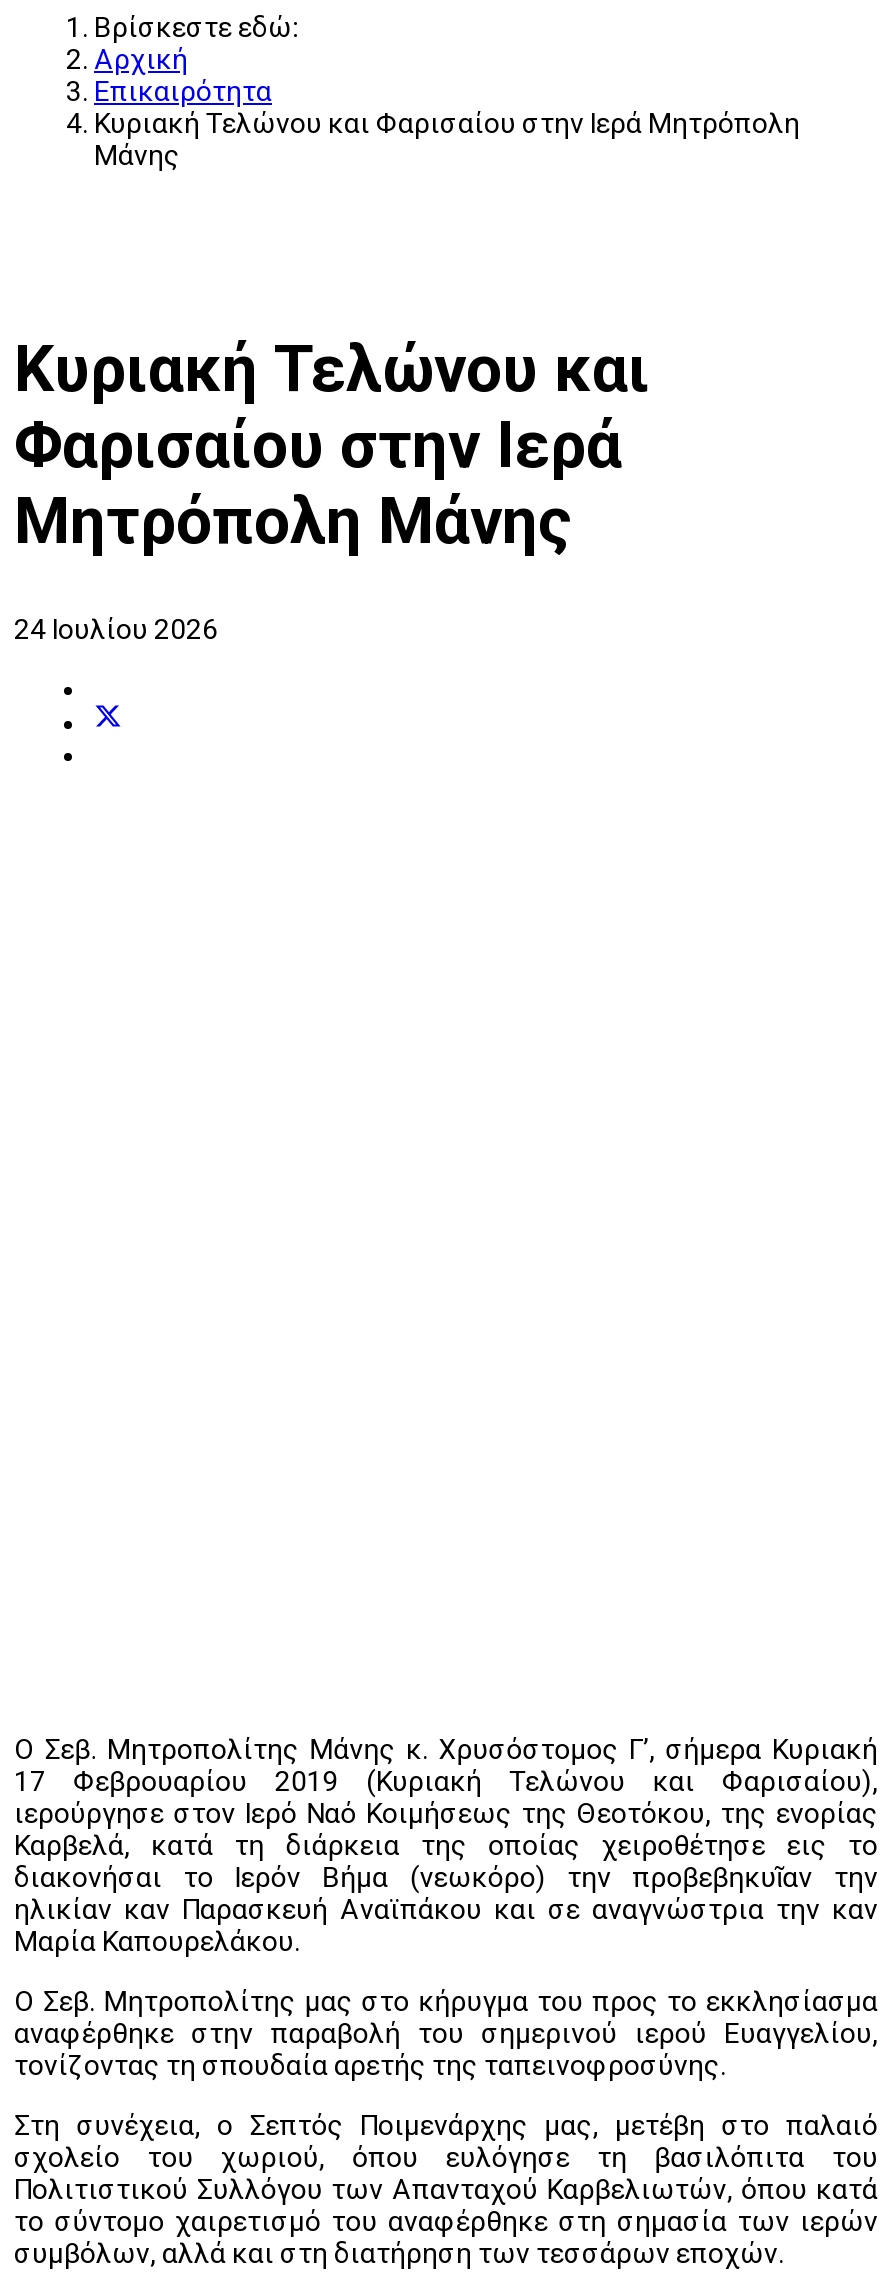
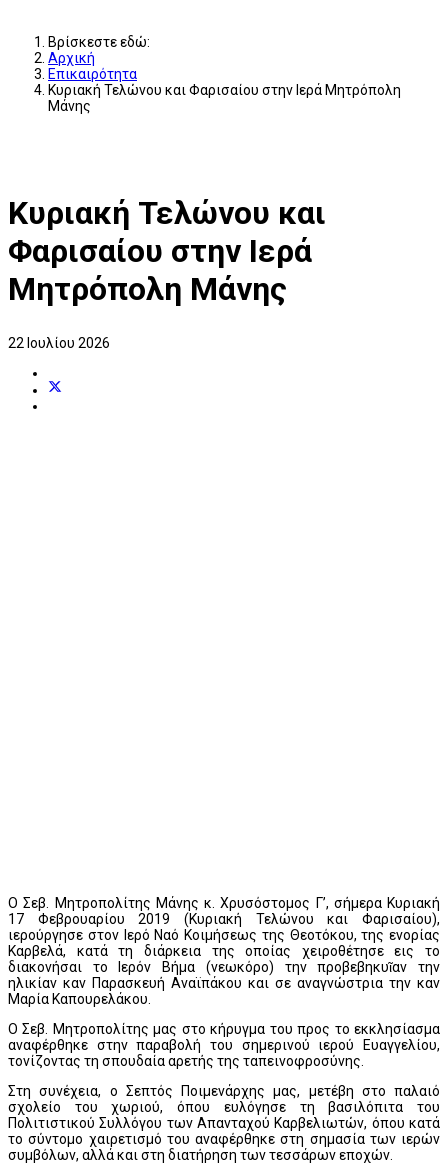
[14,613,218,645] 24 Ιουλίου 2026 -> [8,335,110,351] 22 Ιουλίου 2026

